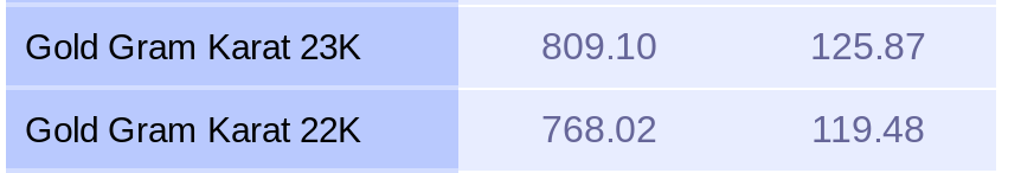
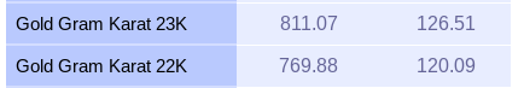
[541,27,657,68] 809.10 -> [280,14,337,34] 811.07
[810,27,926,68] 125.87 -> [416,14,475,34] 126.51
[541,110,657,150] 768.02 -> [279,56,338,77] 769.88
[811,110,925,150] 119.48 -> [416,56,475,77] 120.09

